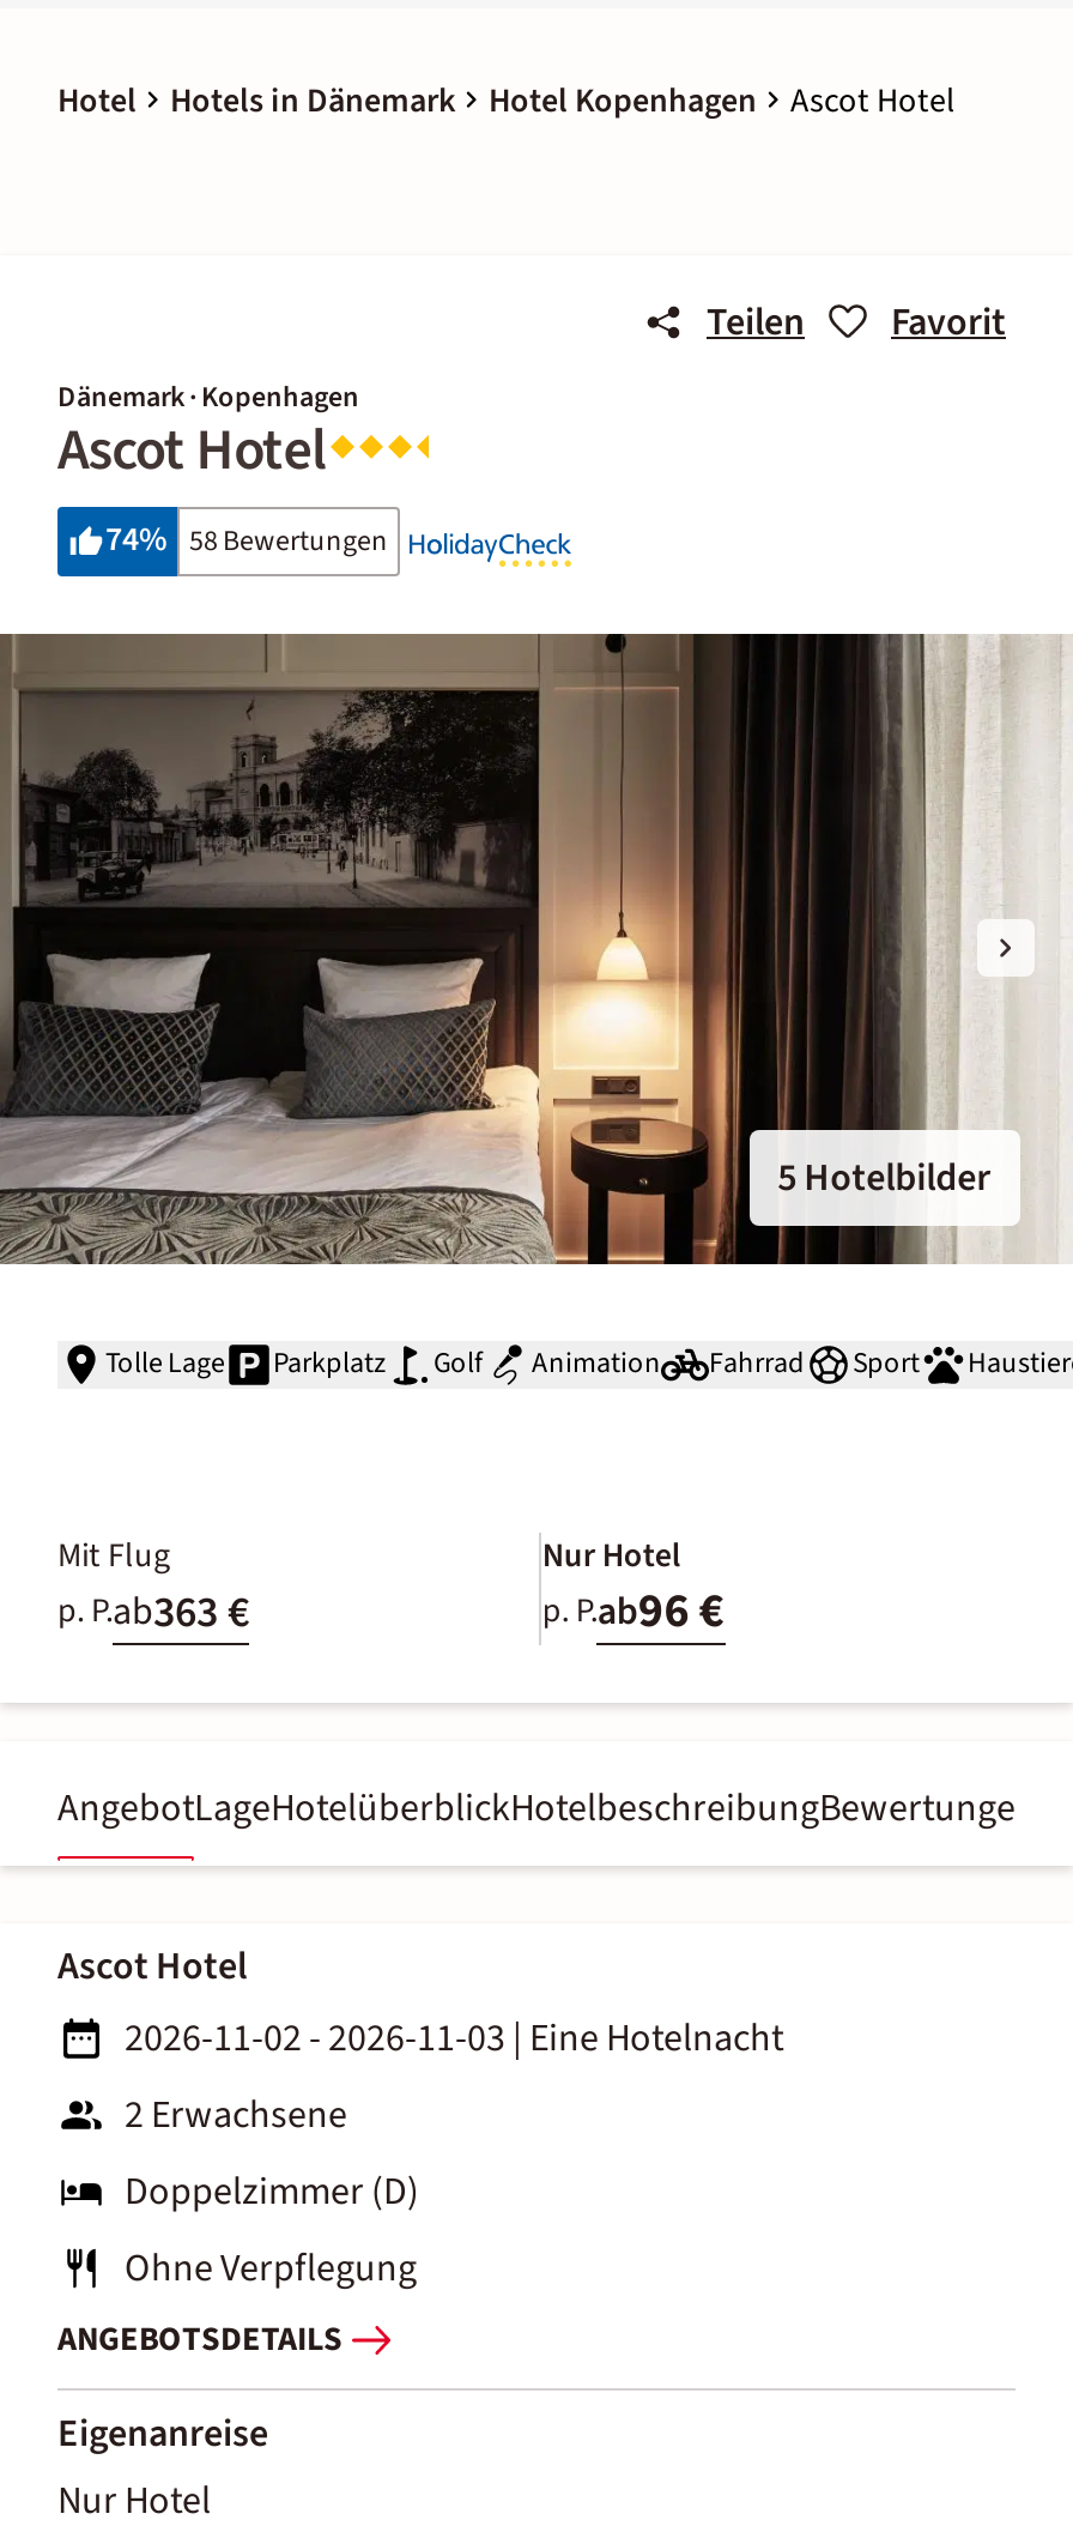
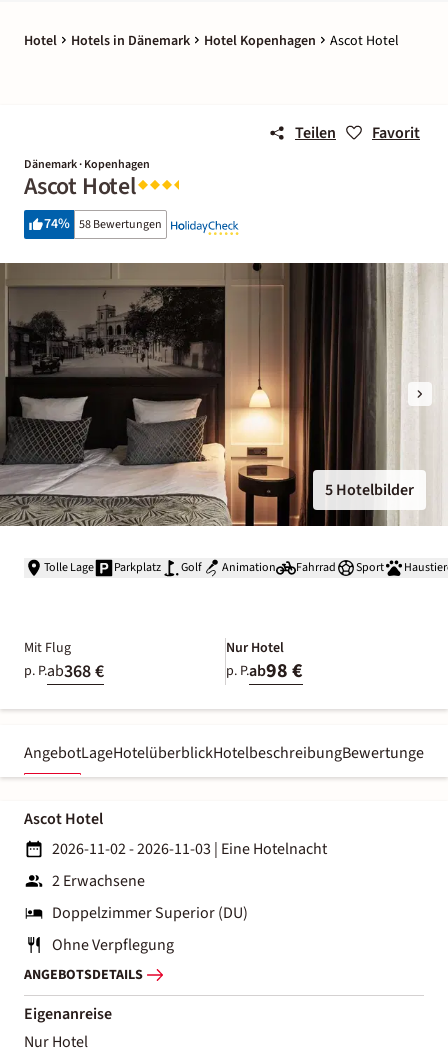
[57,1582,249,1642] p. P.ab363 € -> [24,659,104,684] p. P.ab368 €
[542,1578,725,1645] p. P.ab96 € -> [226,657,303,685] p. P.ab98 €
[125,2165,419,2218] Doppelzimmer (D) -> [52,902,248,924] Doppelzimmer Superior (DU)

